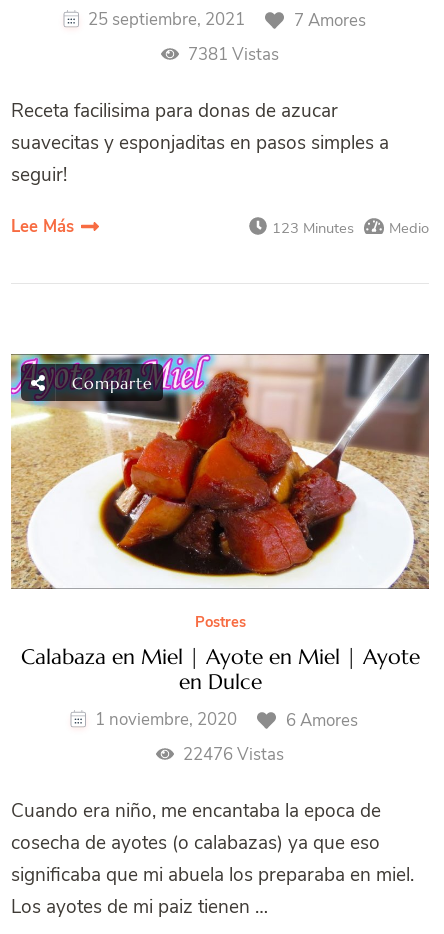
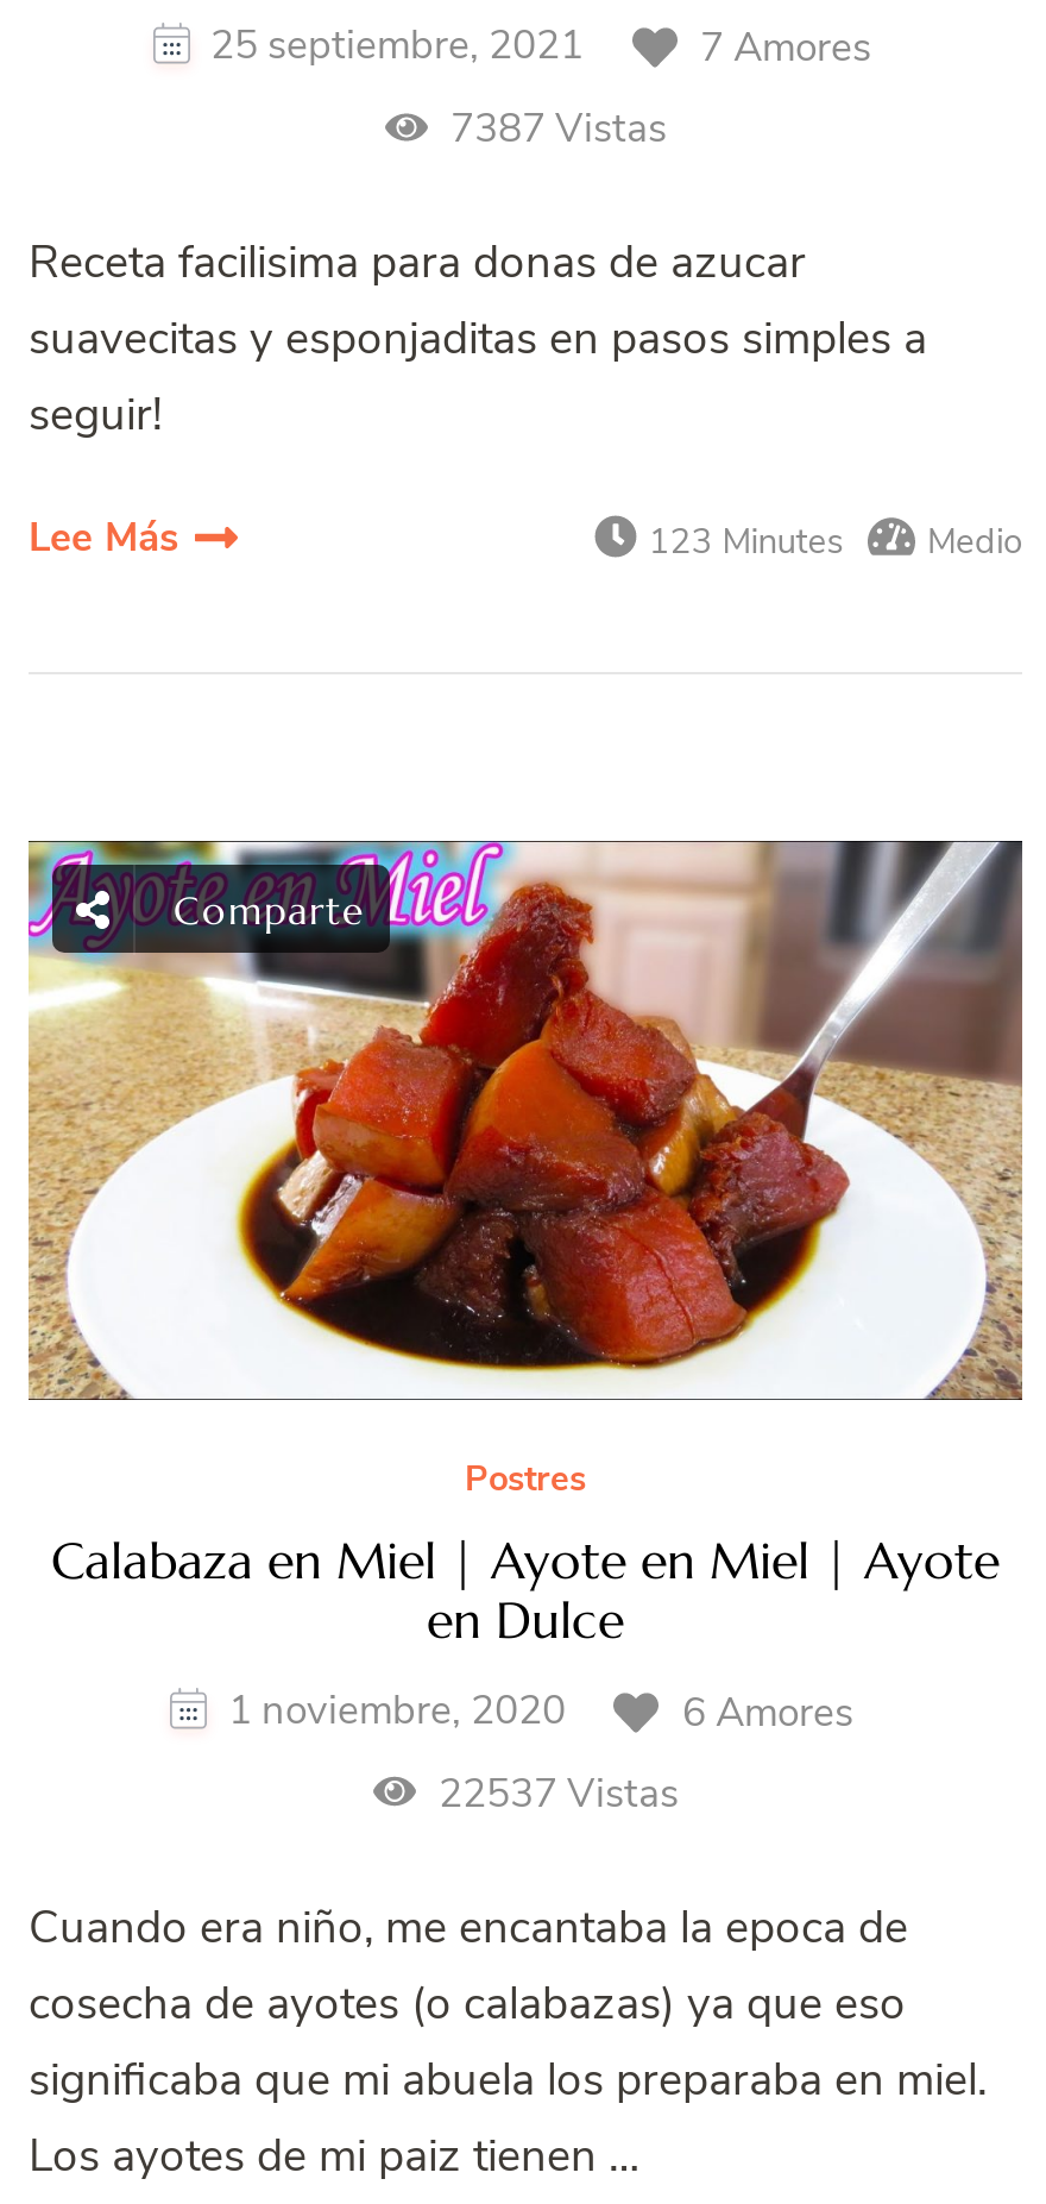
[184,43,279,66] 7381 Vistas -> [441,102,667,157] 7387 Vistas
[179,743,284,766] 22476 Vistas -> [429,1767,679,1822] 22537 Vistas

